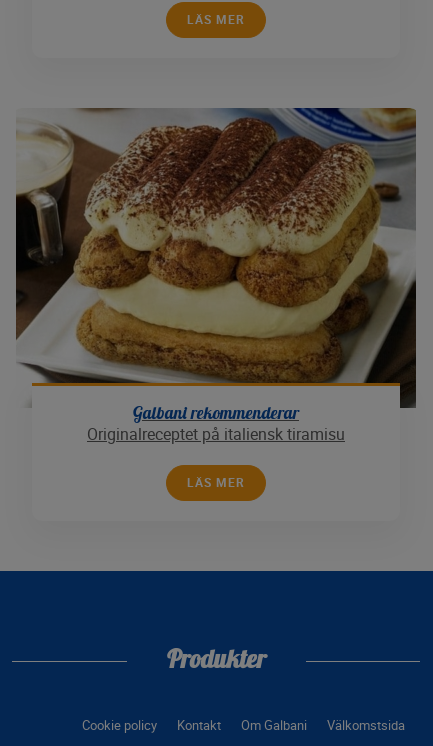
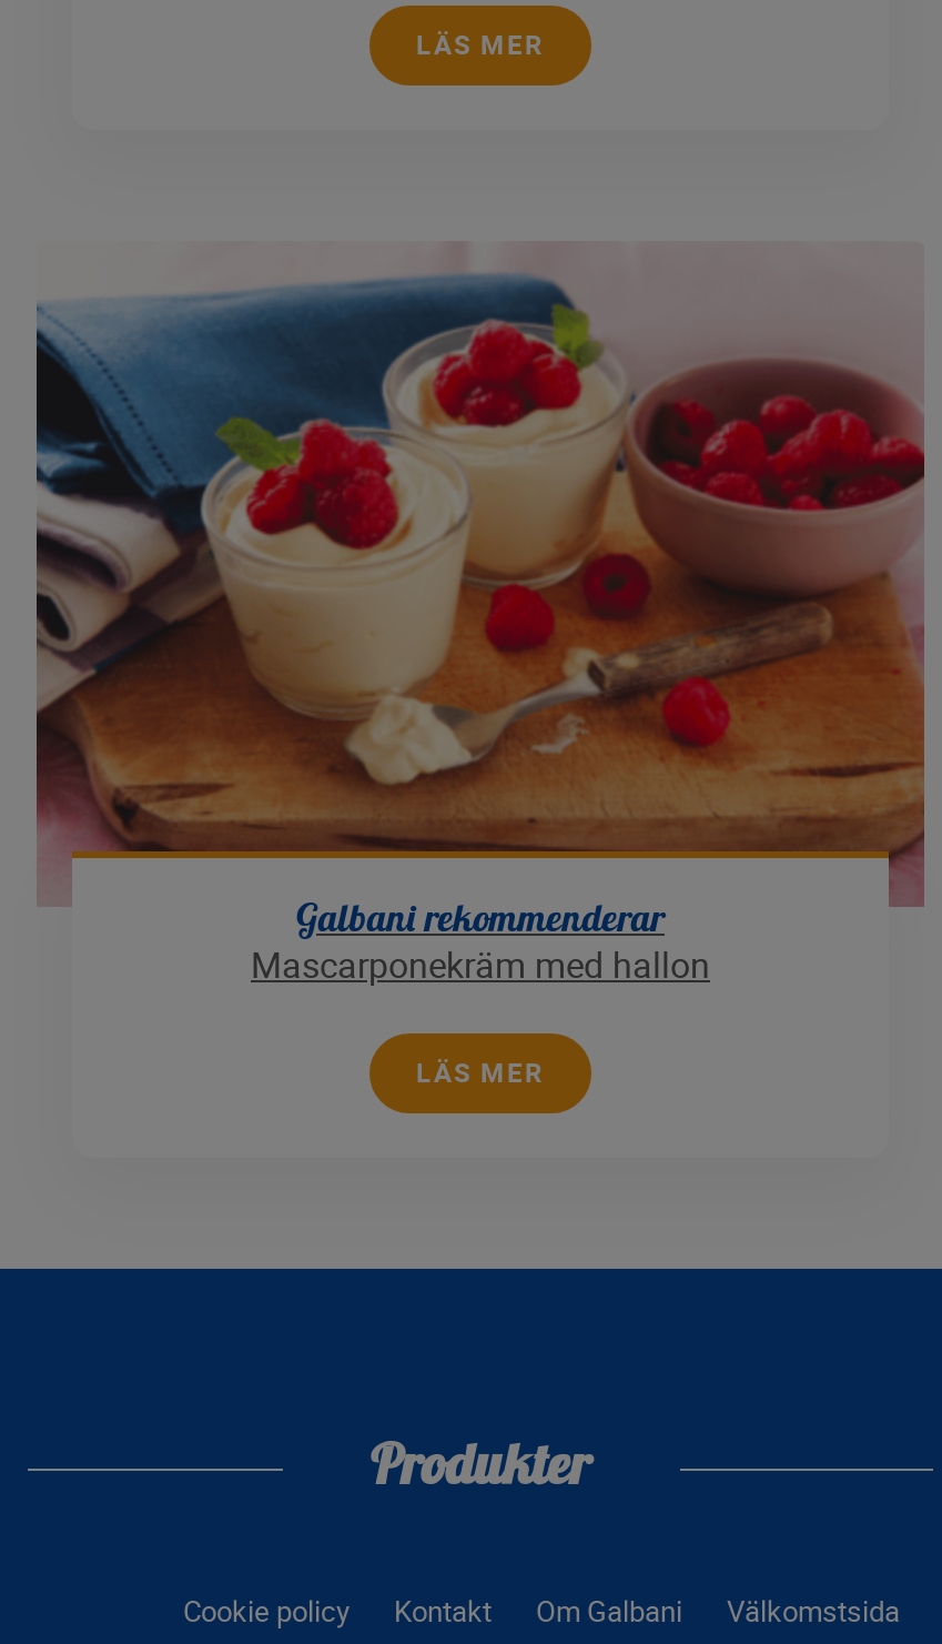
[15,107,417,444] [image] | Originalreceptet på italiensk tiramisu -> [34,241,926,987] [image] | Mascarponekräm med hallon

